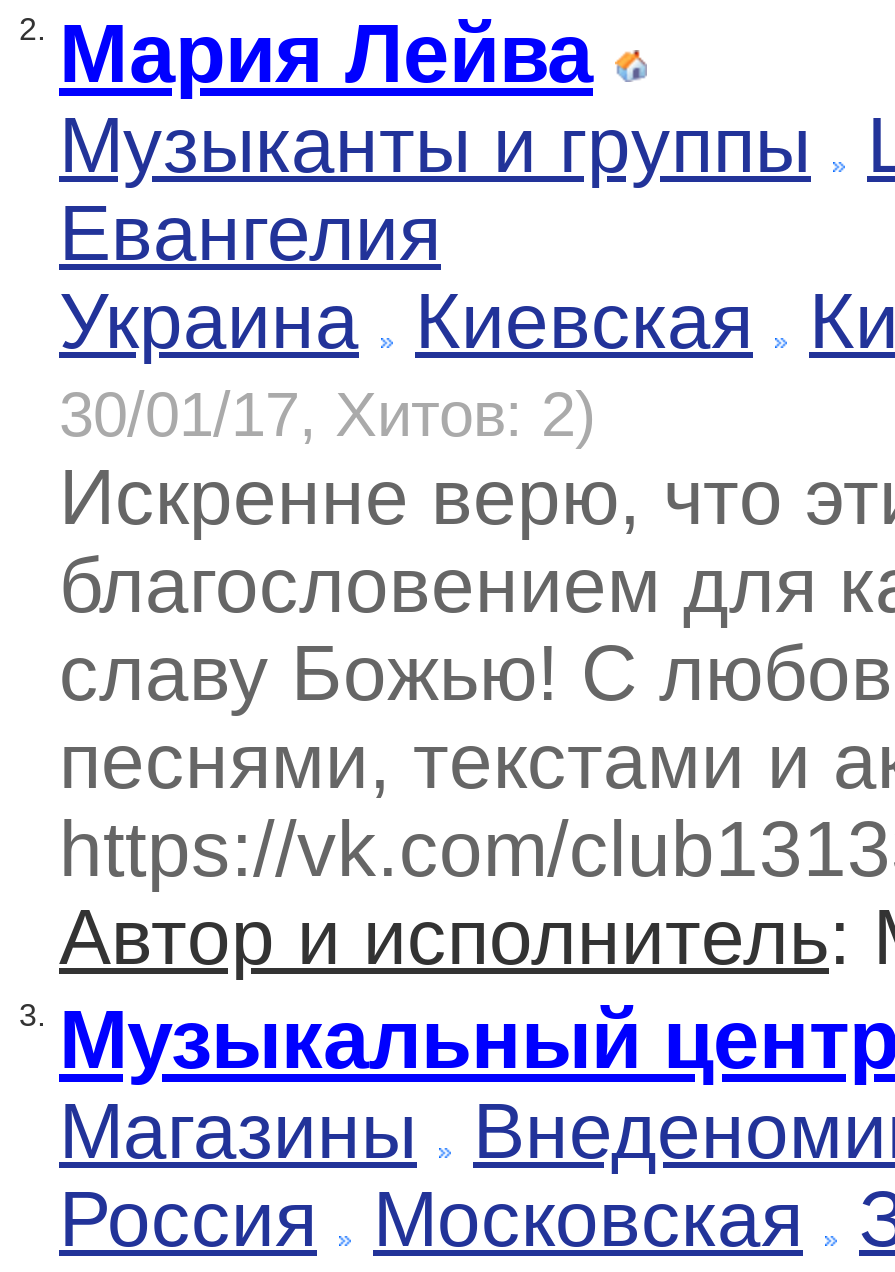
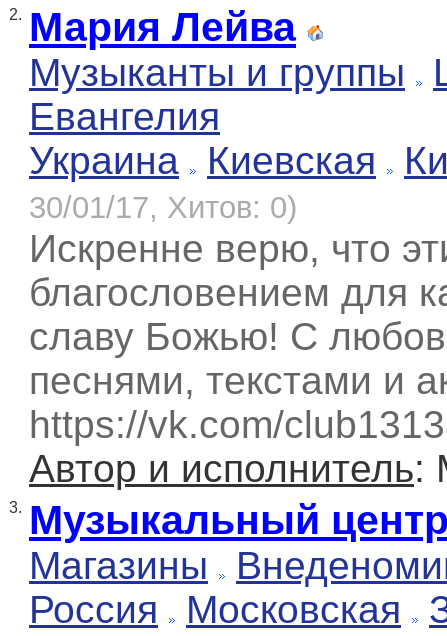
[59,381,595,451] 30/01/17, Хитов: 2) -> [29,190,297,225] 30/01/17, Хитов: 0)

